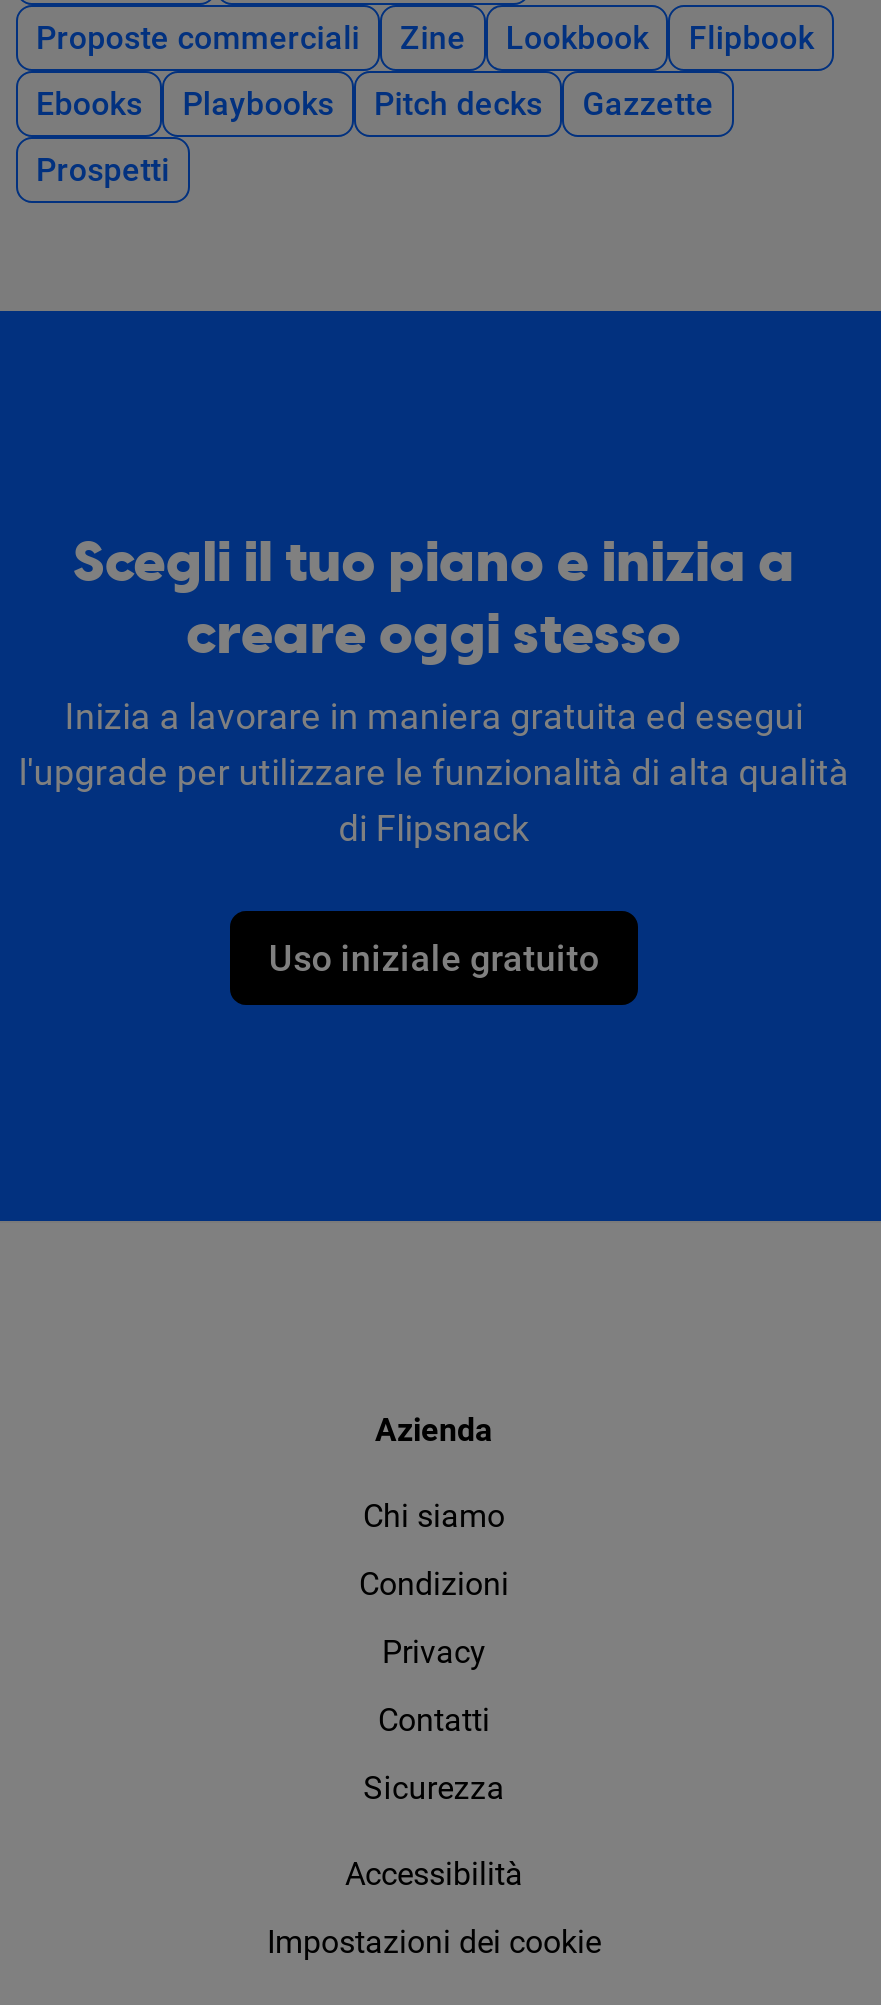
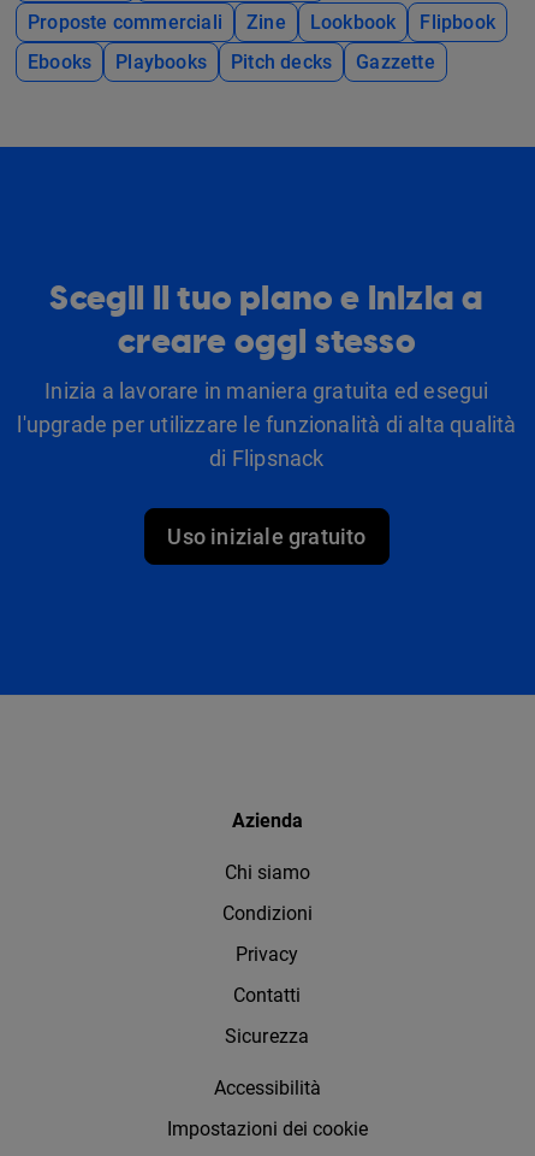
[36,150,170,188] Prospetti -> none

